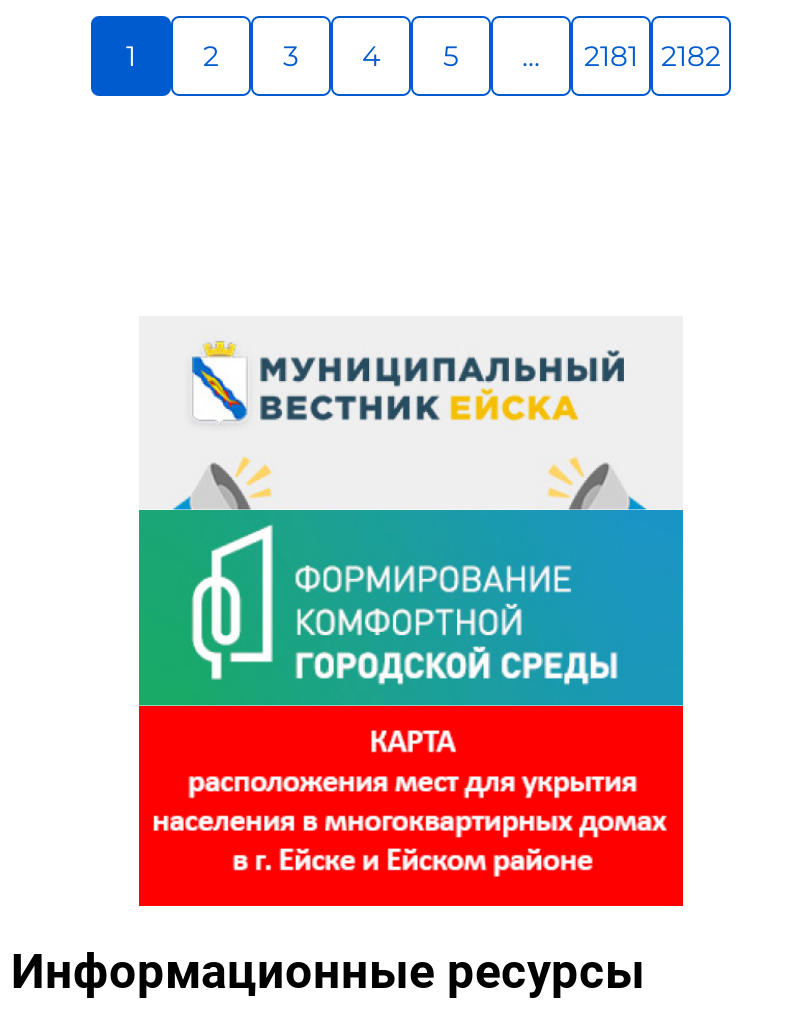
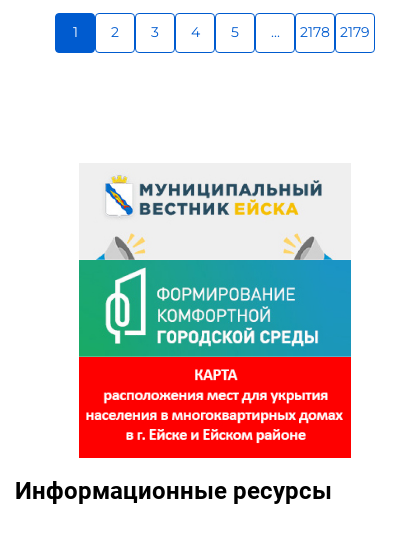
[584,37,721,73] 2181 | 2182 -> [300,23,370,41] 2178 2179

